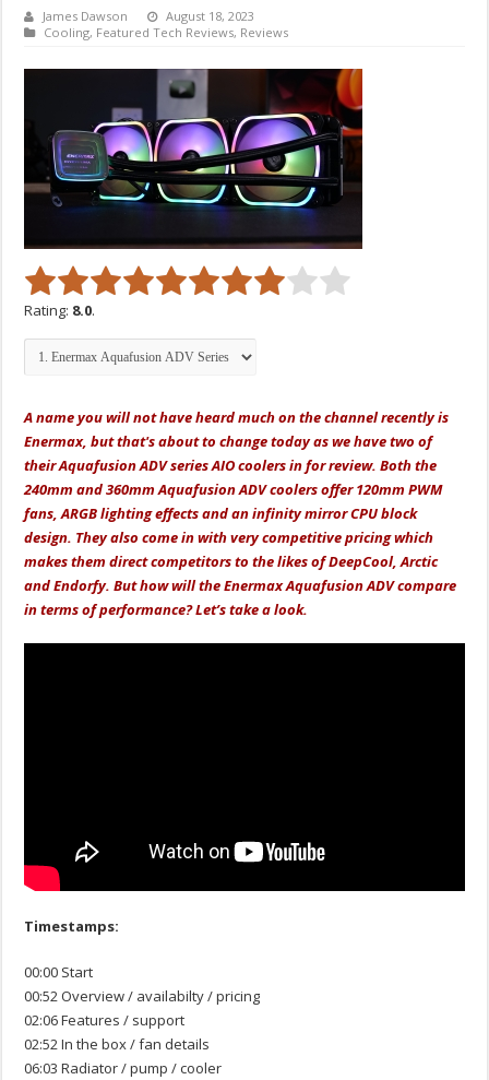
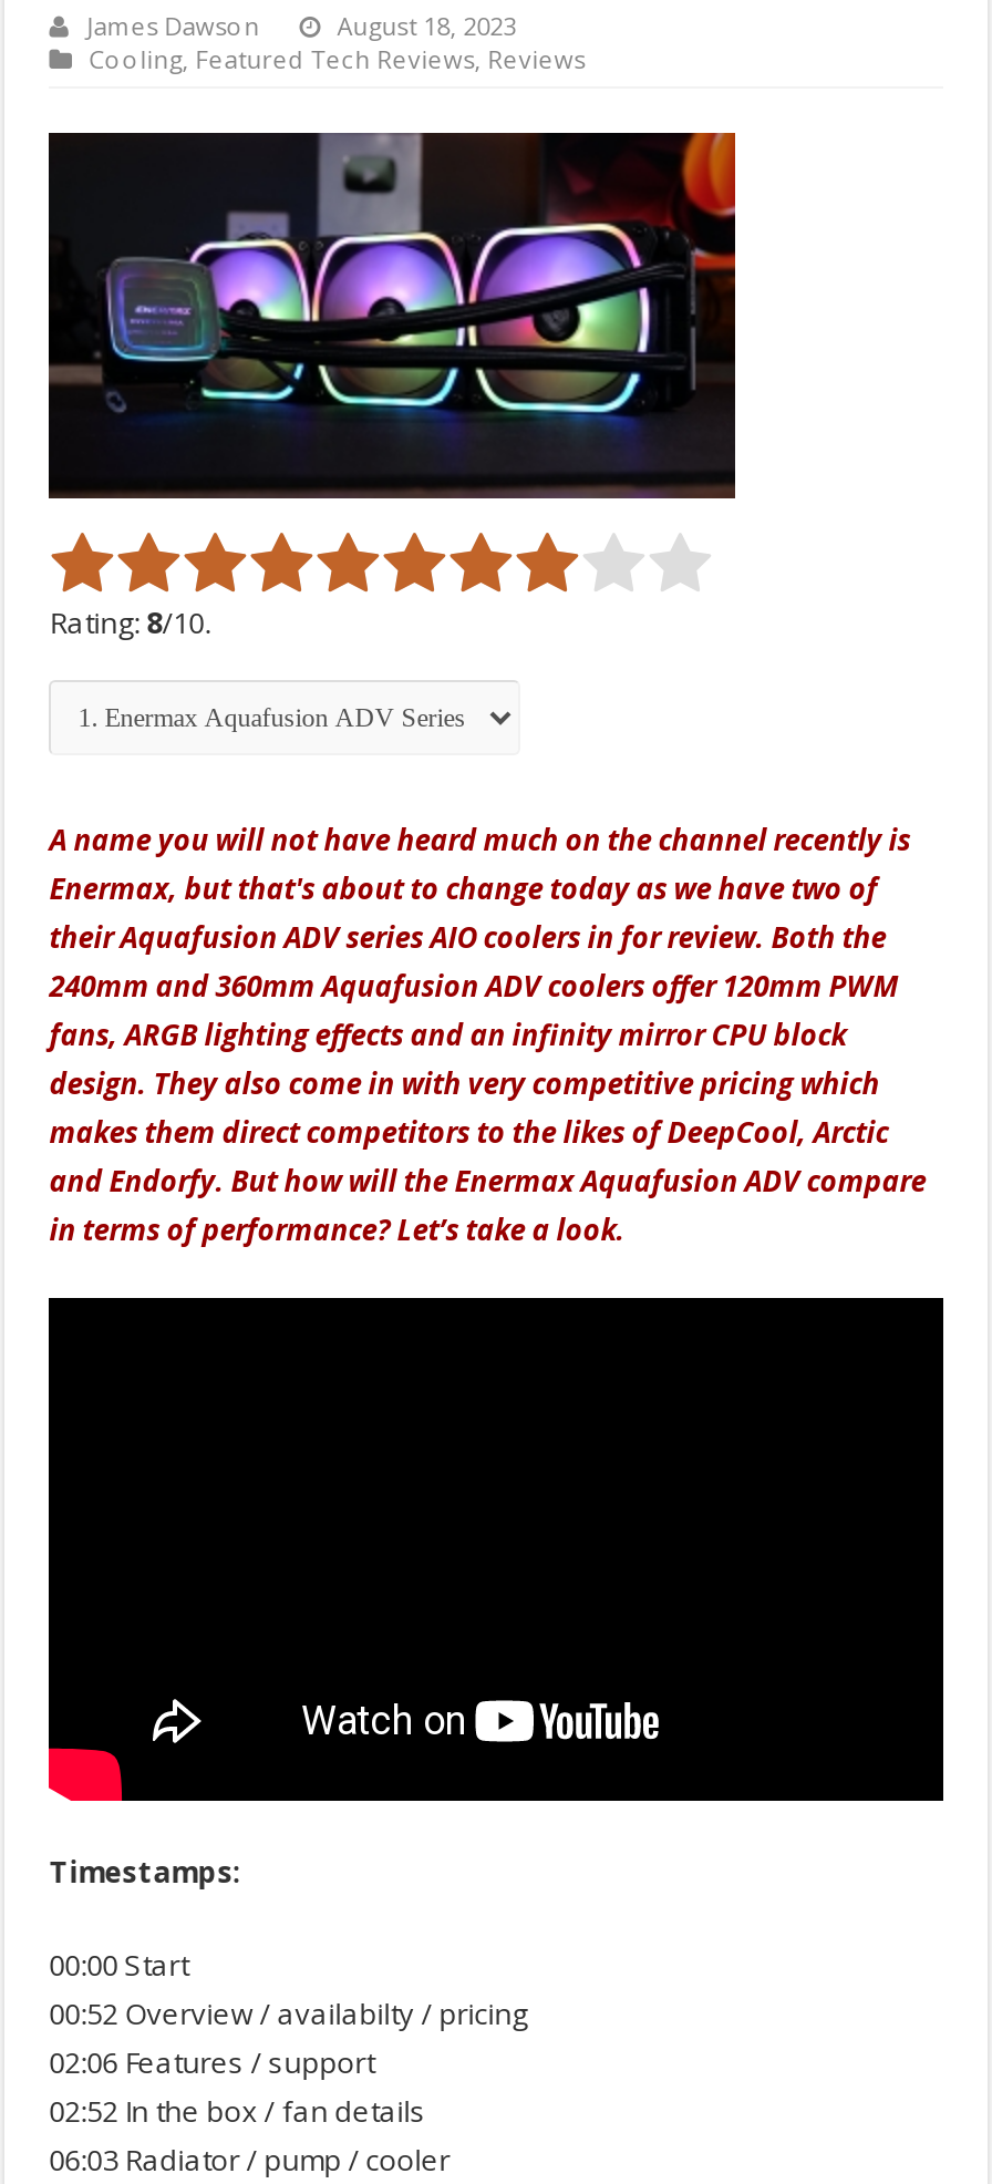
[24,301,95,320] Rating: 8.0. -> [49,603,211,643] Rating: 8/10.

